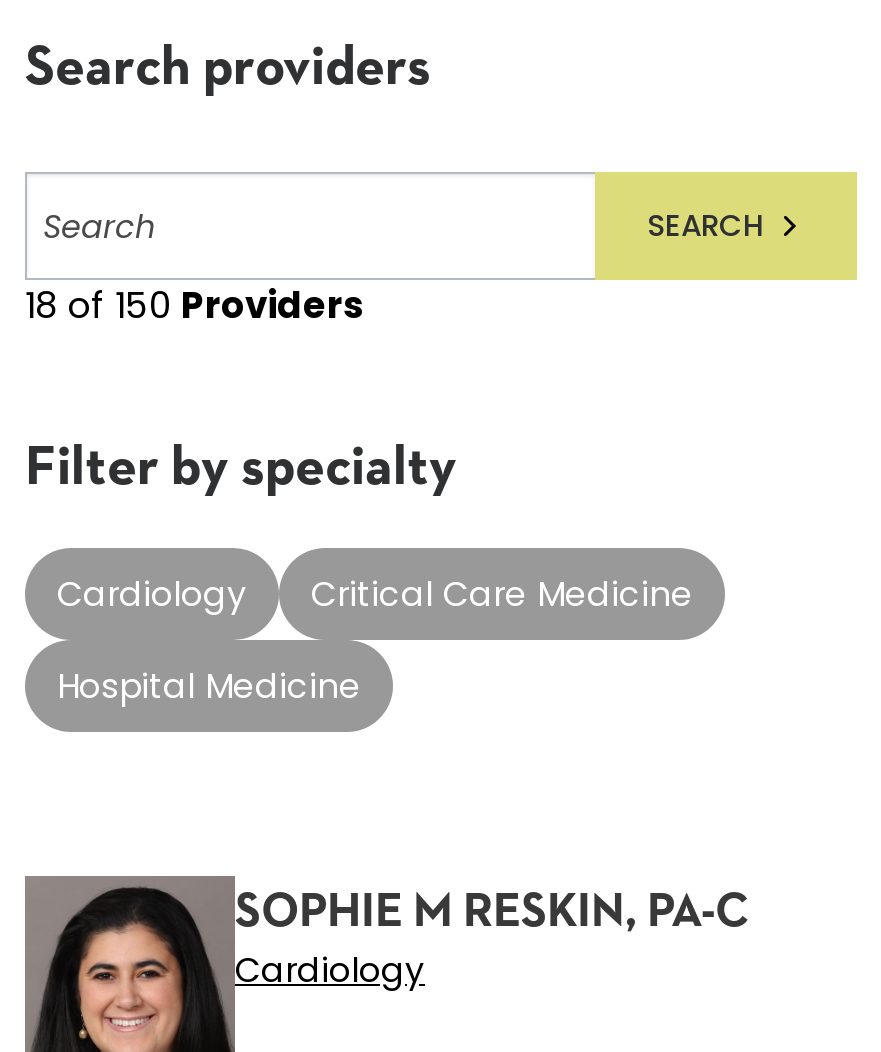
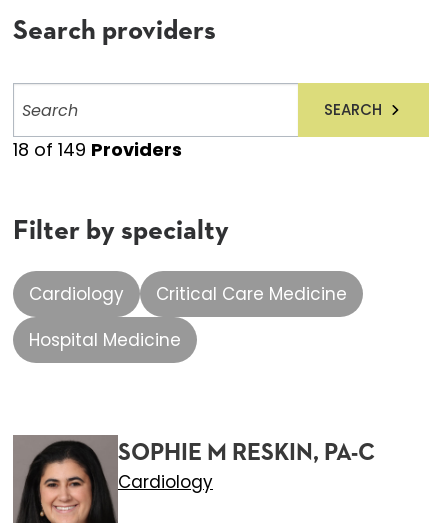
[25,280,363,330] 18 of 150 Providers -> [13,137,182,162] 18 of 149 Providers

